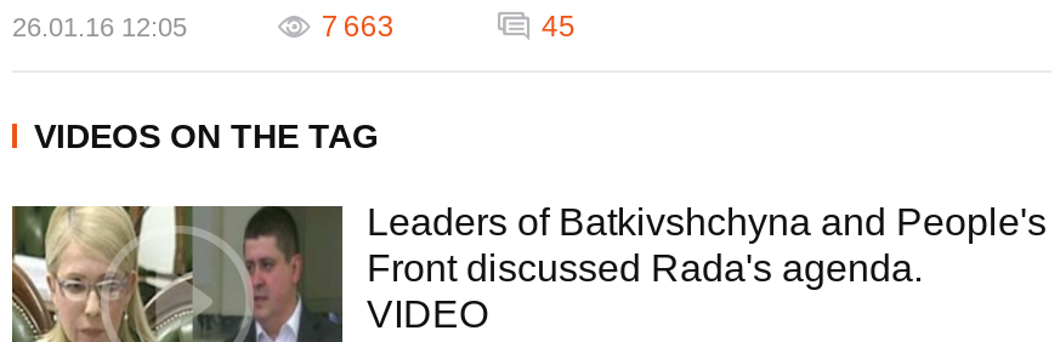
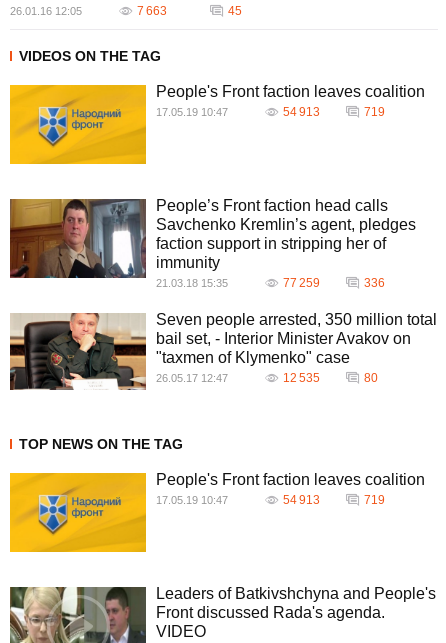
none -> [9,83,425,165] [image] | People's Front faction leaves coalition | 17.05.19 10:47 | 54 913 | 719
none -> [9,436,425,562] [image] | TOP NEWS ON THE TAG | People's Front faction leaves coalition | 17.05.19 10:47 | 54 913 | 719
none -> [9,312,142,391] [image]
none -> [10,197,437,385] [image] | People’s Front faction head calls | Savchenko Kremlin’s agent, pledges | faction support in stripping her of | immunity | 21.03.18 15:35 | 77 259 | 336 | Seven people arrested, 350 million total | bail set, - Interior Minister Avakov on | "taxmen of Klymenko" case | 26.05.17 12:47 | 12 535 | 80

